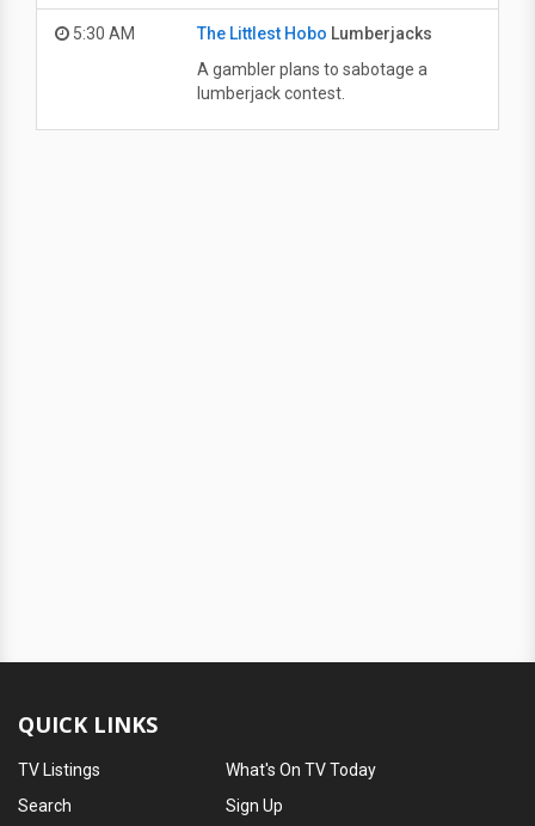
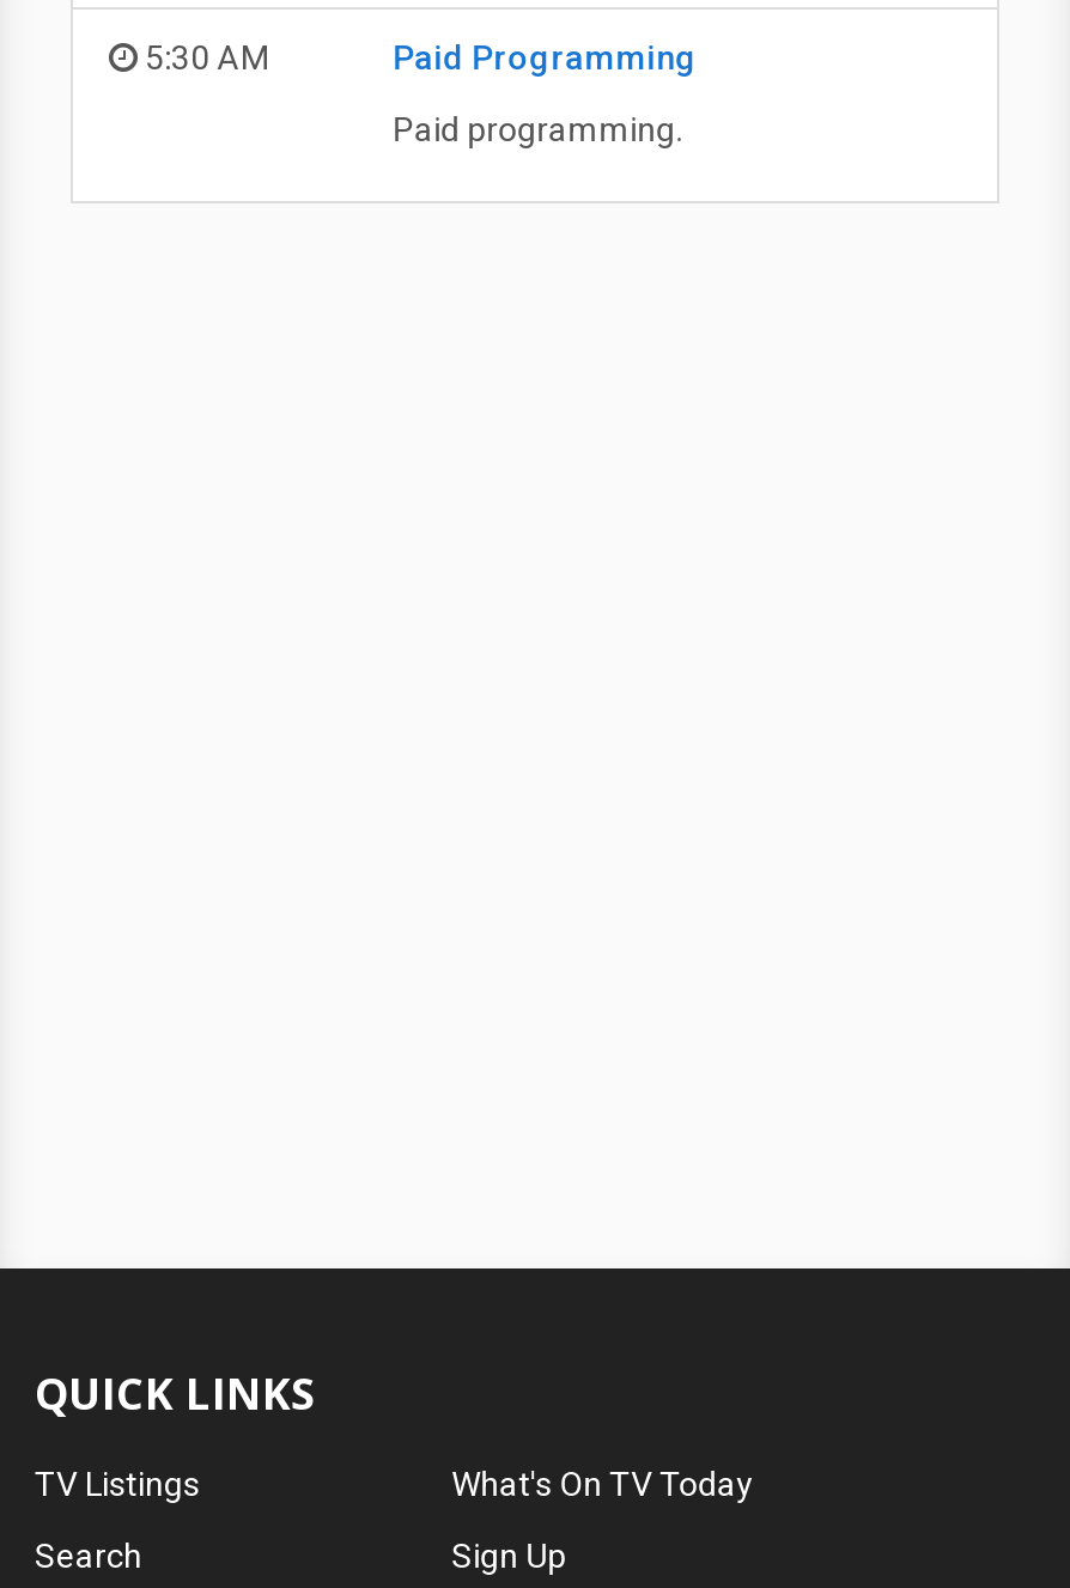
[197,24,432,43] The Littlest Hobo Lumberjacks -> [393,38,697,77] Paid Programming
[197,60,427,103] A gambler plans to sabotage a | lumberjack contest. -> [393,110,683,148] Paid programming.

